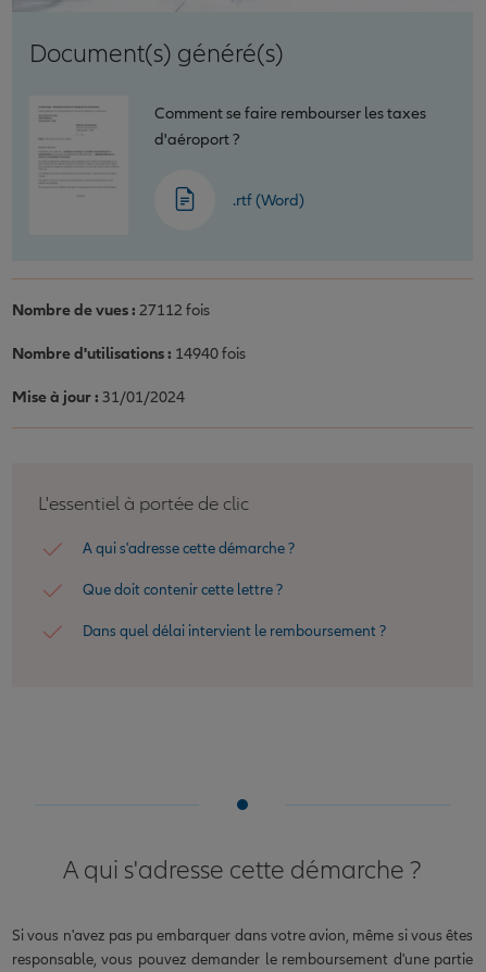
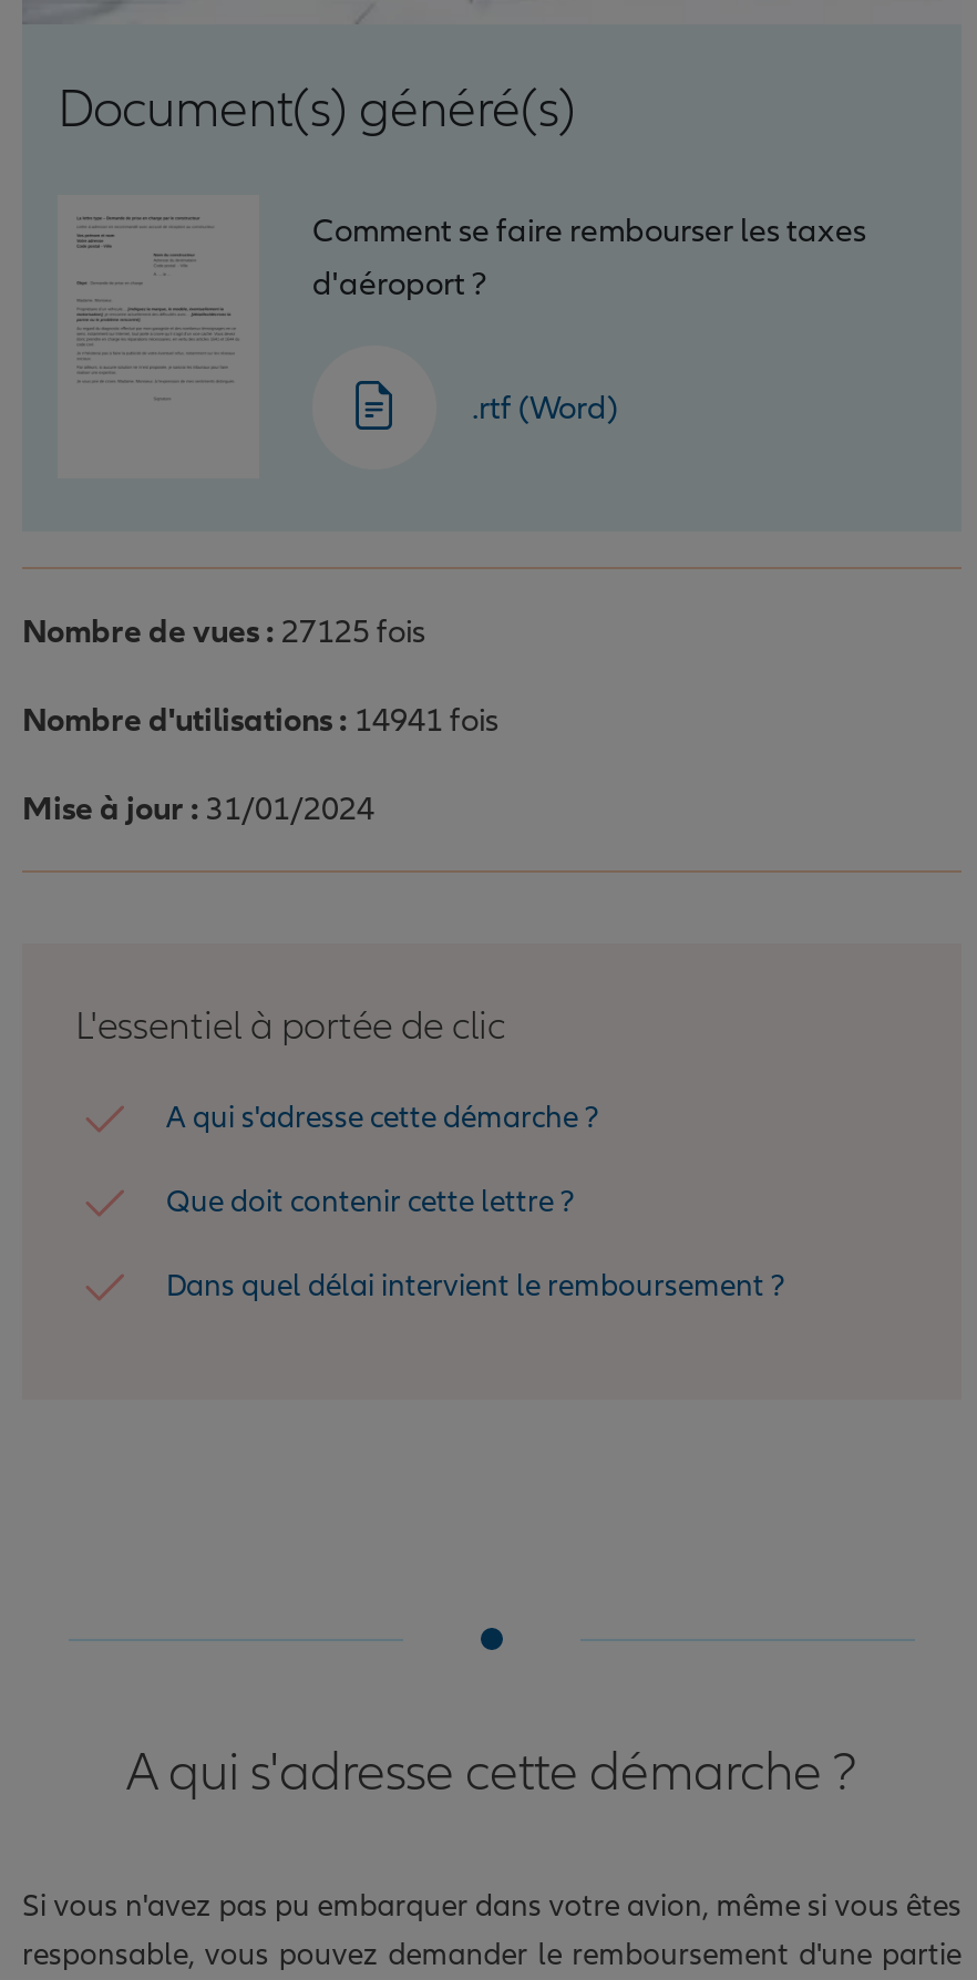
[12,300,210,319] Nombre de vues : 27112 fois -> [22,610,425,650] Nombre de vues : 27125 fois
[12,343,246,363] Nombre d'utilisations : 14940 fois -> [22,699,498,739] Nombre d'utilisations : 14941 fois

